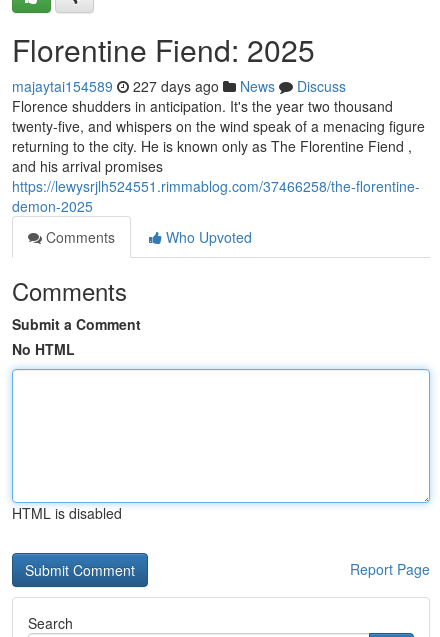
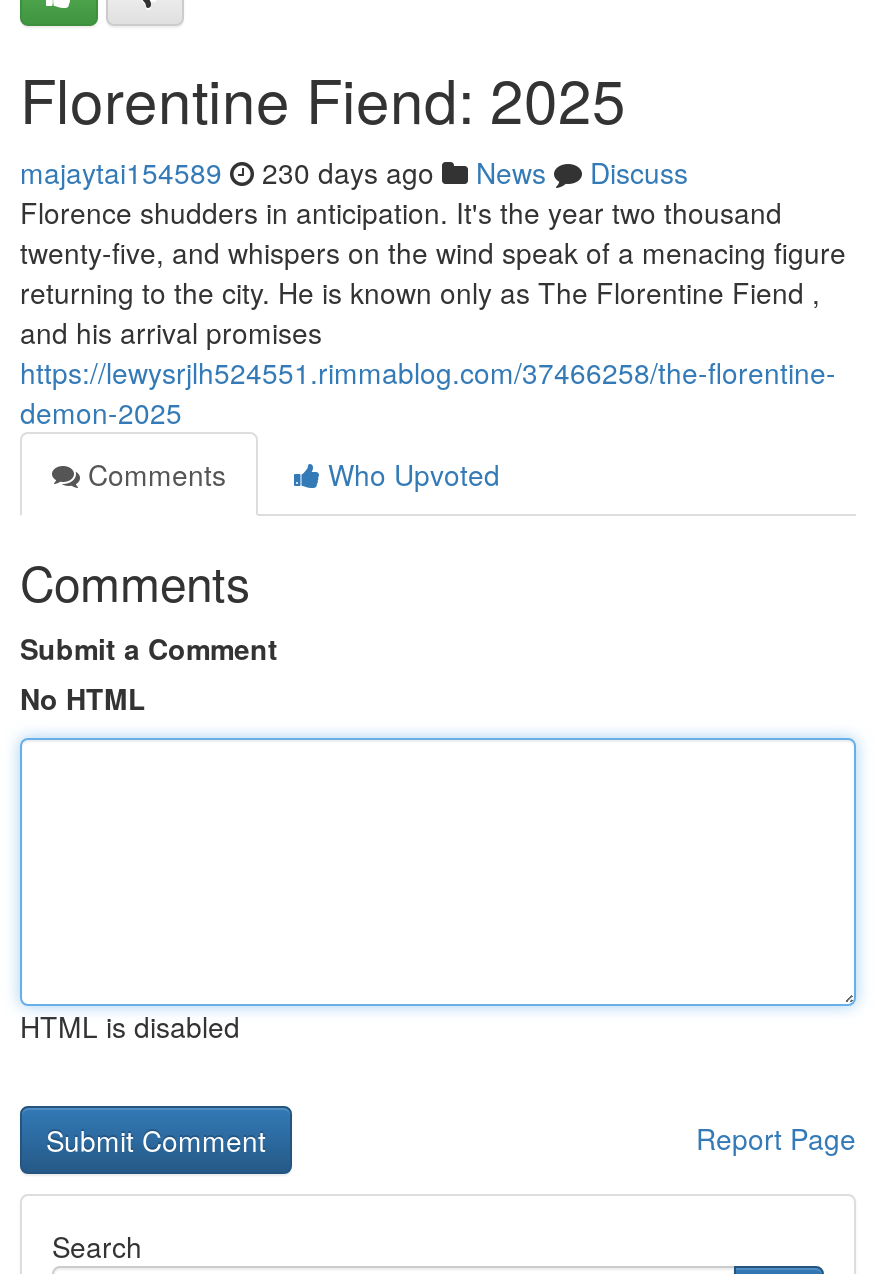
[12,76,346,96] majaytai154589 227 days ago News Discuss -> [20,152,688,192] majaytai154589 230 days ago News Discuss

